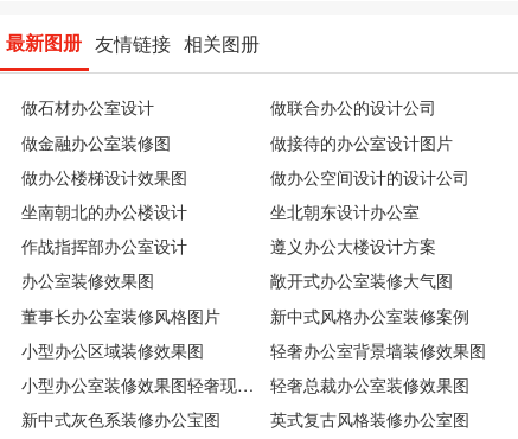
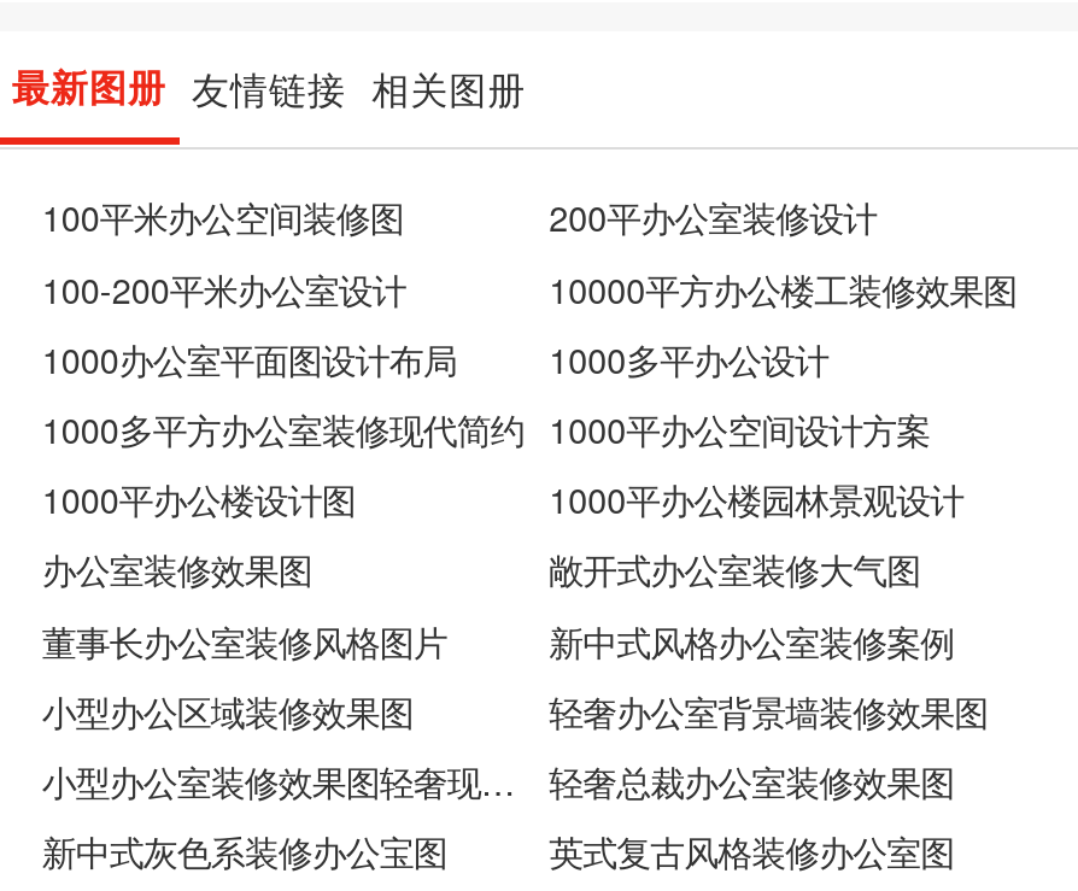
[21,95,436,119] 做石材办公室设计 | 做联合办公的设计公司 -> [42,194,877,242] 100平米办公空间装修图 | 200平办公室装修设计
[21,130,453,154] 做金融办公室装修图 | 做接待的办公室设计图片 -> [42,264,1017,312] 100-200平米办公室设计 | 10000平方办公楼工装修效果图
[21,165,470,188] 做办公楼梯设计效果图 | 做办公空间设计的设计公司 -> [42,334,829,383] 1000办公室平面图设计布局 | 1000多平办公设计
[21,199,420,223] 坐南朝北的办公楼设计 | 坐北朝东设计办公室 -> [42,405,930,453] 1000多平方办公室装修现代简约 1000平办公空间设计方案
[21,234,436,258] 作战指挥部办公室设计 | 遵义办公大楼设计方案 -> [42,476,964,524] 1000平办公楼设计图 | 1000平办公楼园林景观设计

